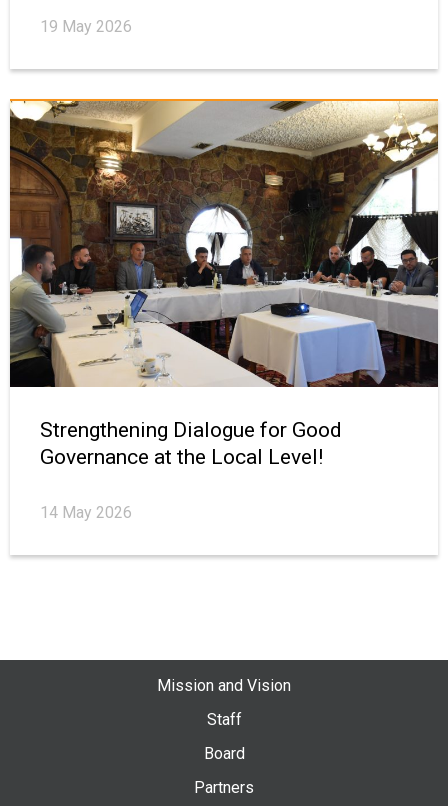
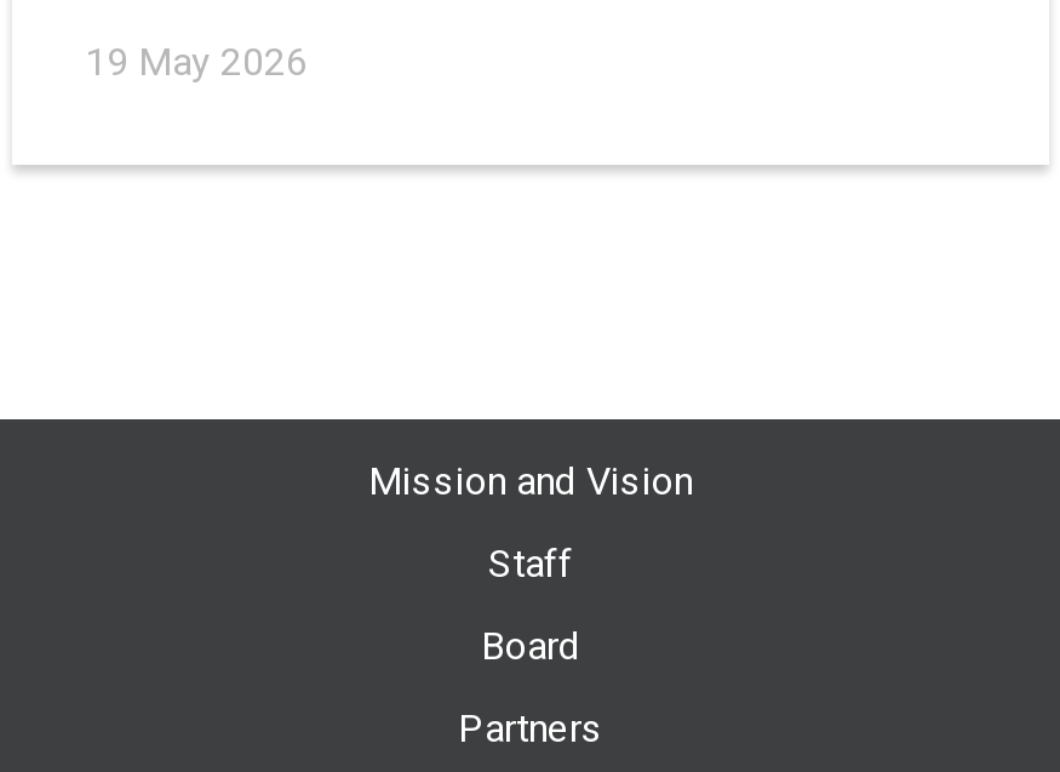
[9,98,439,521] [image] | Strengthening Dialogue for Good | Governance at the Local Level! | 14 May 2026 -> none

